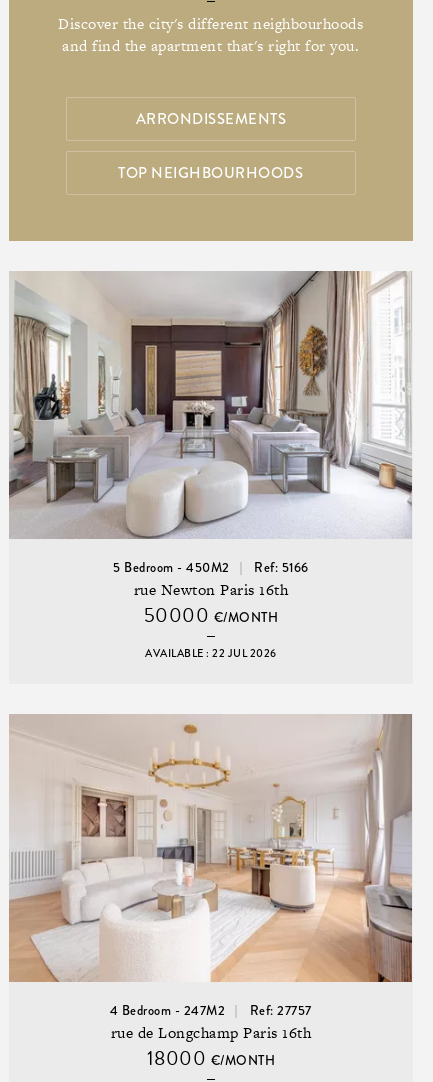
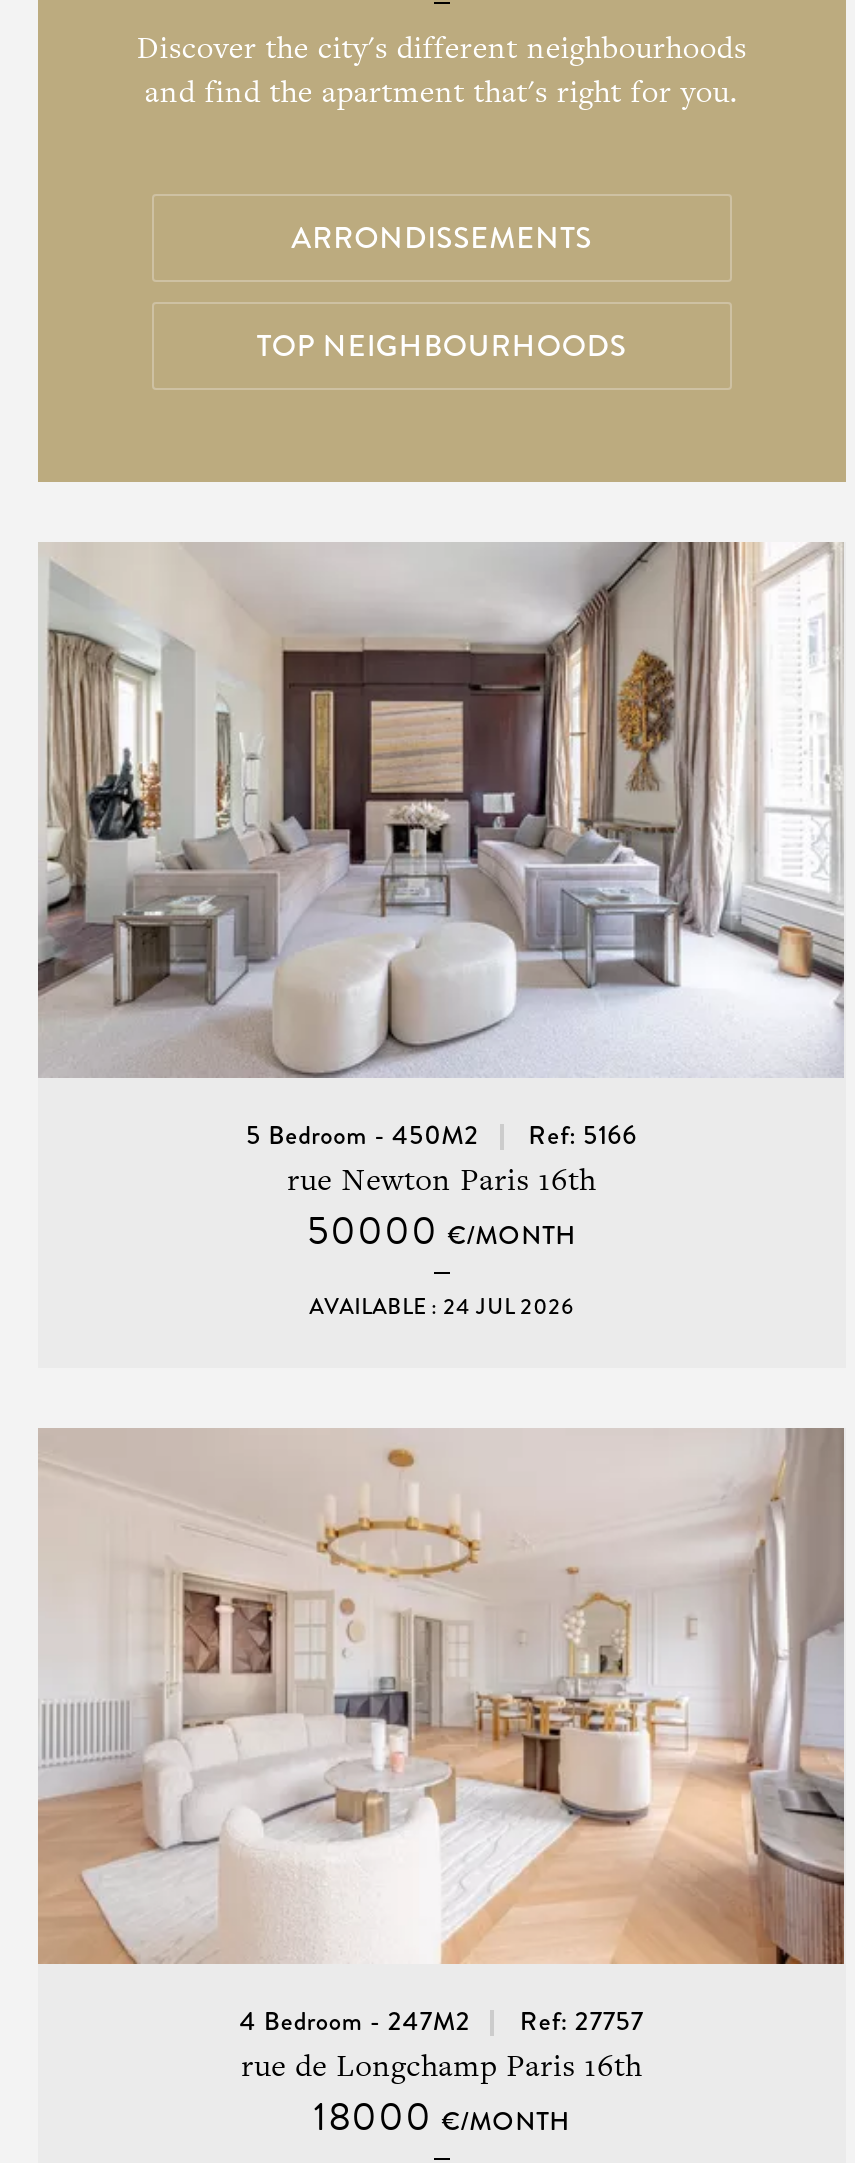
[145,645,277,660] AVAILABLE : 22 JUL 2026 -> [309,1291,574,1321] AVAILABLE : 24 JUL 2026

